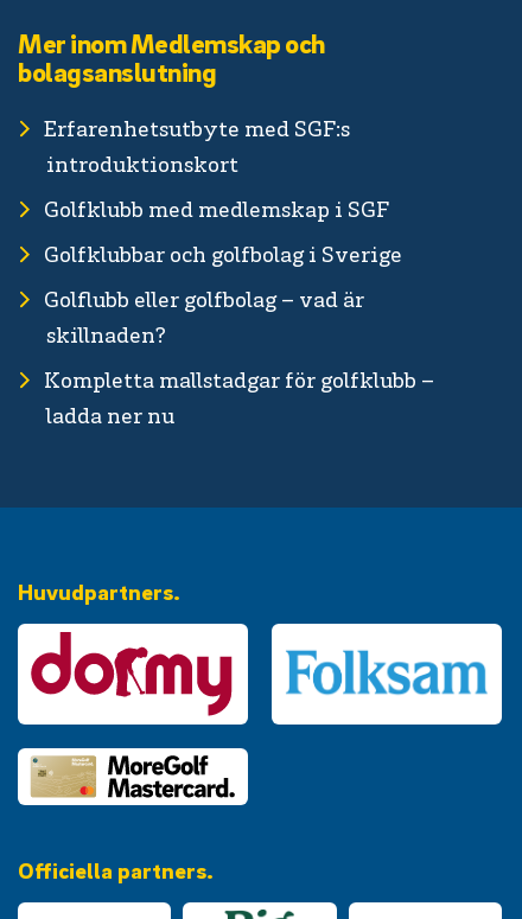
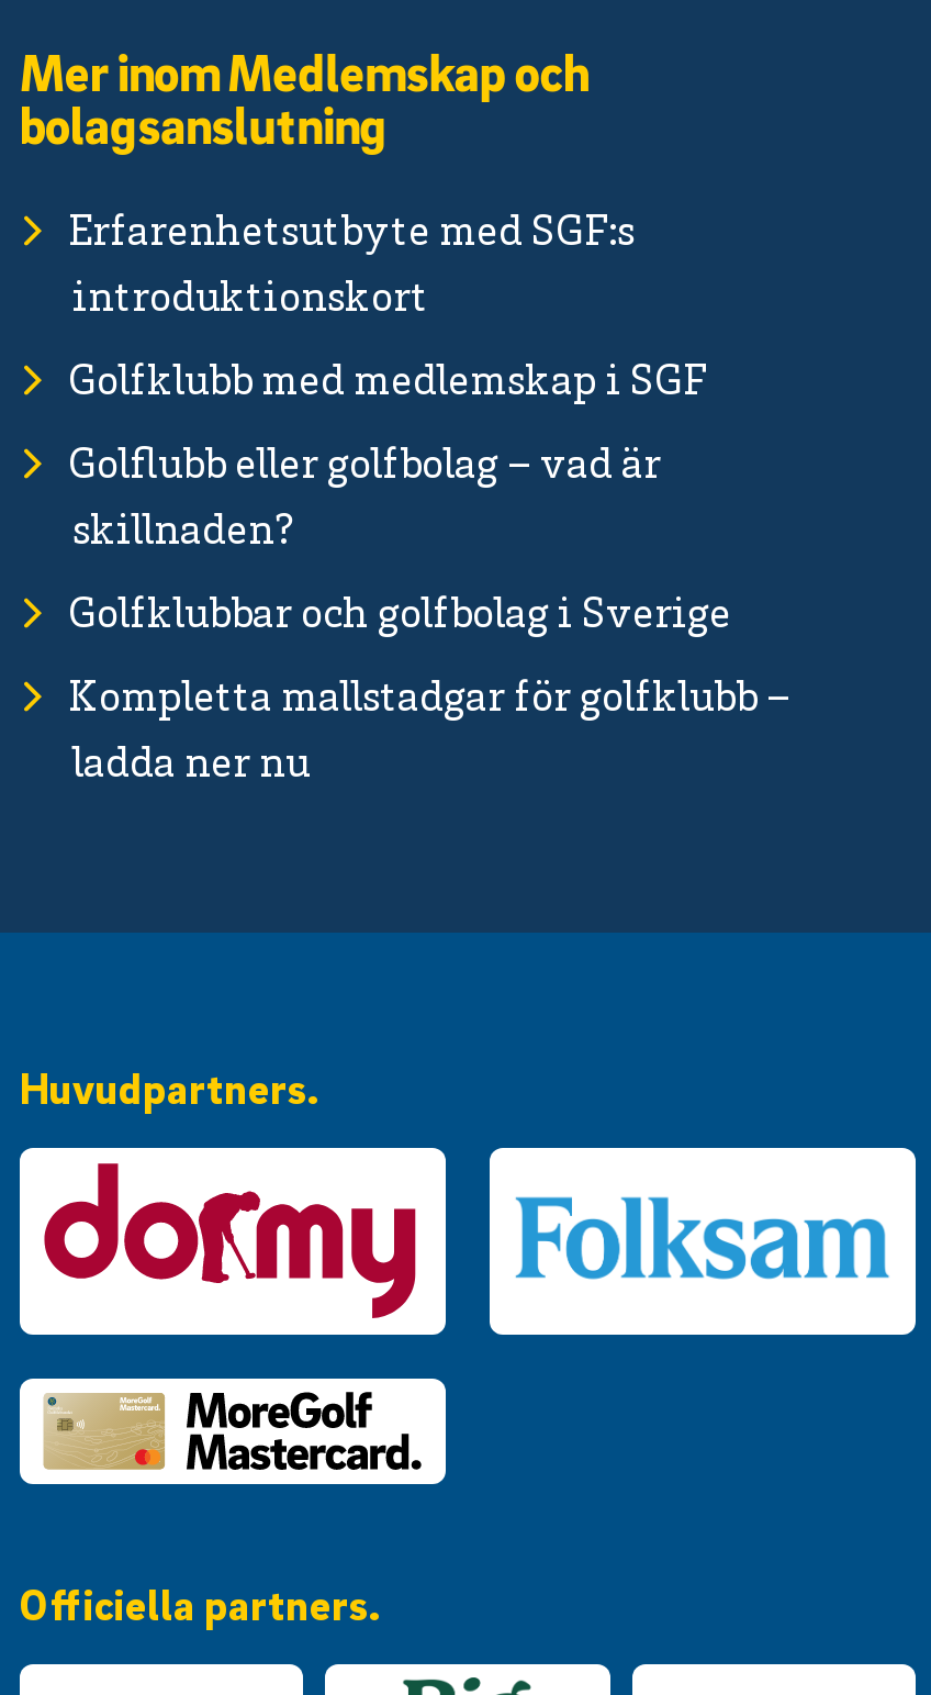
moved [44,246,402,269] -> [68,597,731,641]: Golfklubbar och golfbolag i Sverige
moved [44,291,364,350] -> [68,447,661,557]: Golflubb eller golfbolag – vad är | skillnaden?

